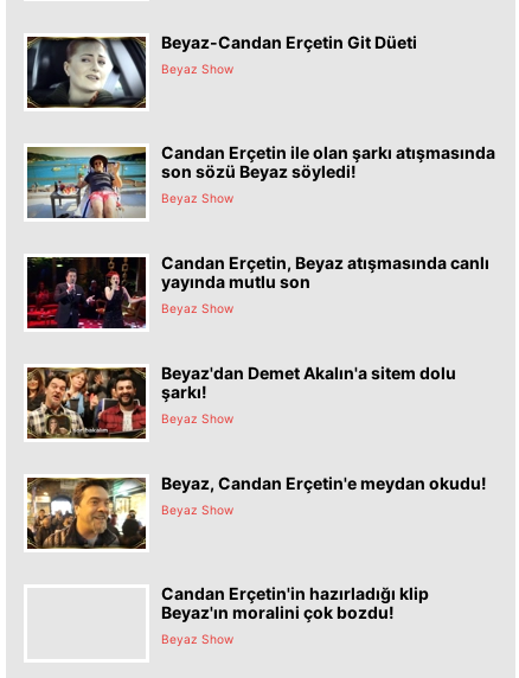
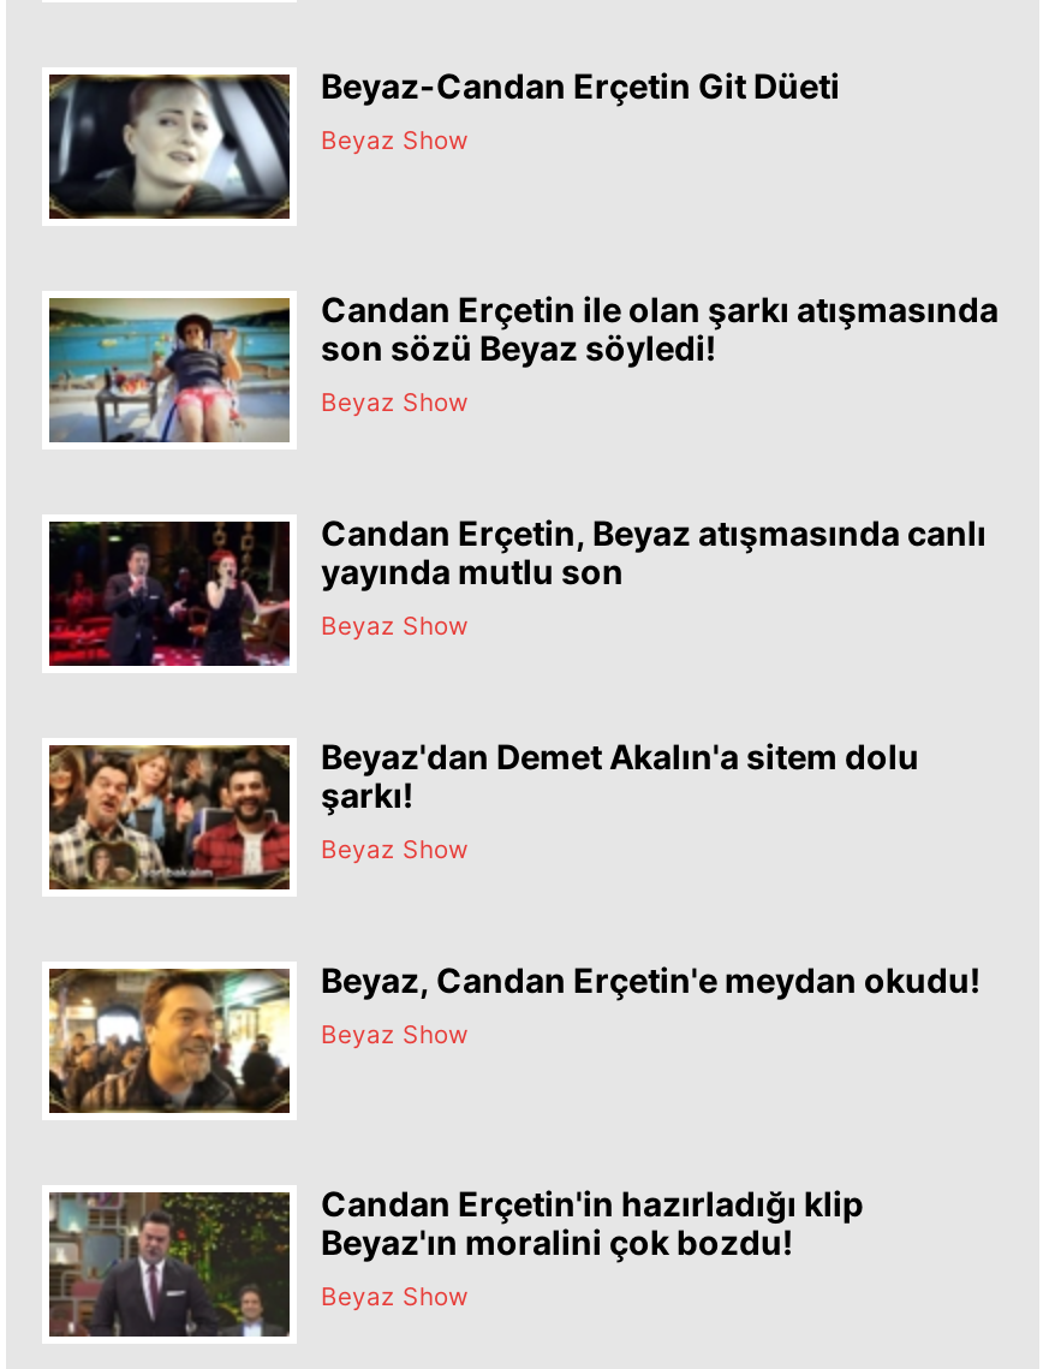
none -> [47,1190,292,1339] [image]

